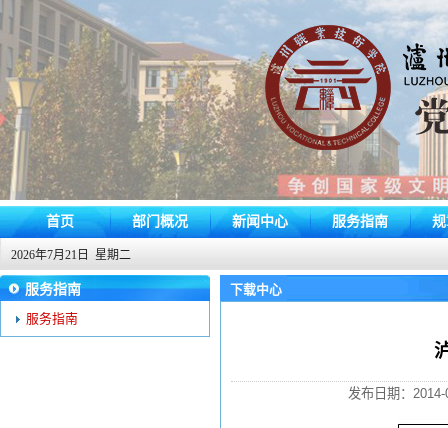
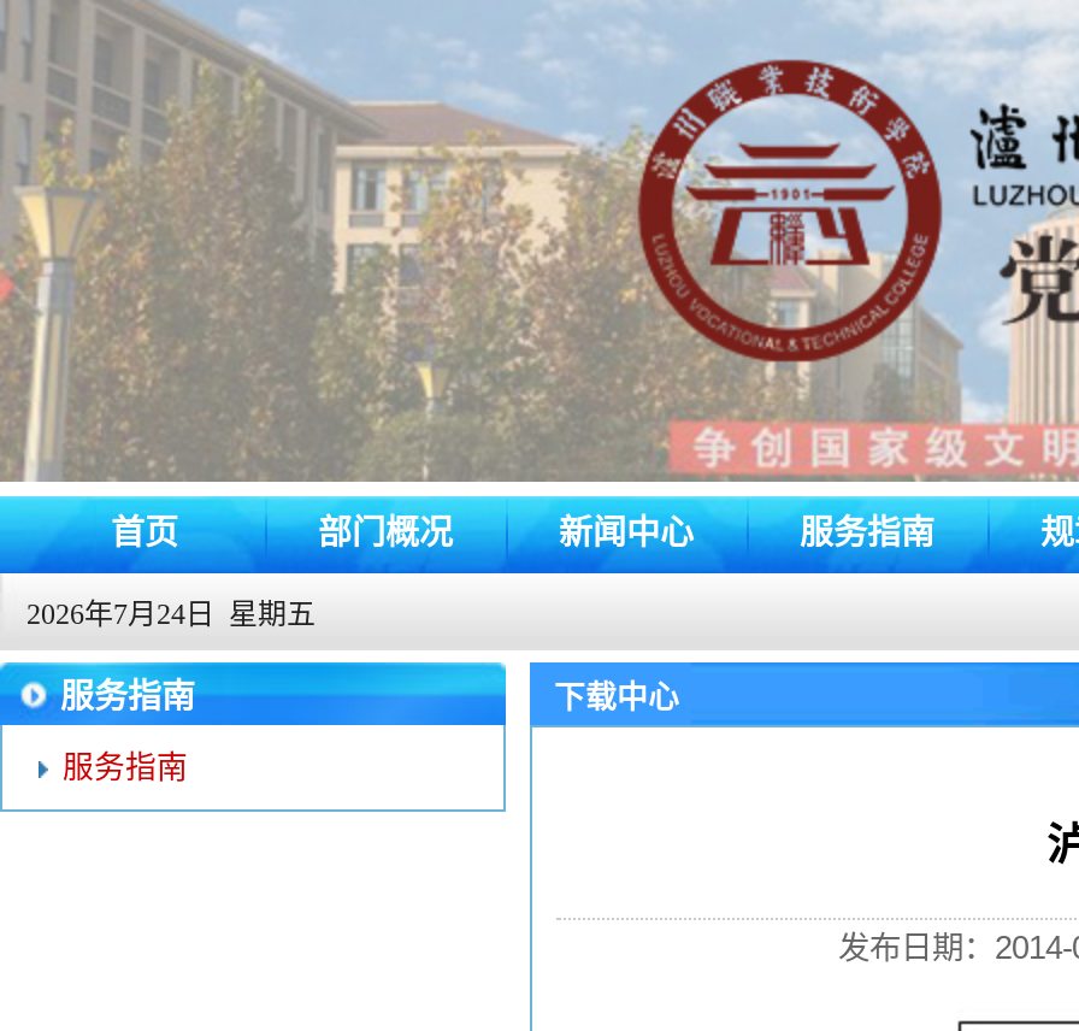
[11,248,131,262] 2026年7月21日 星期二 -> [26,597,316,631] 2026年7月24日 星期五

